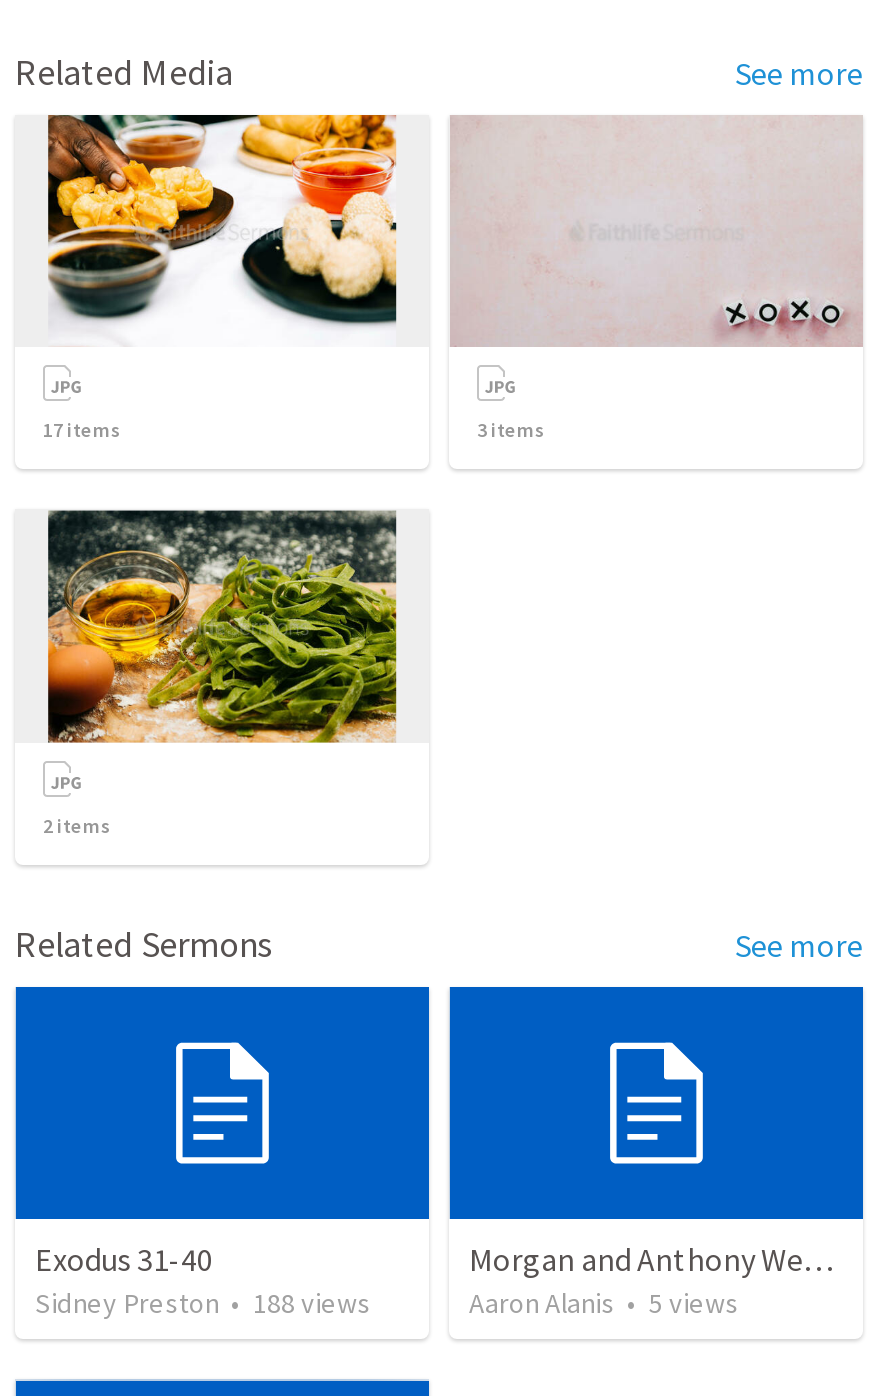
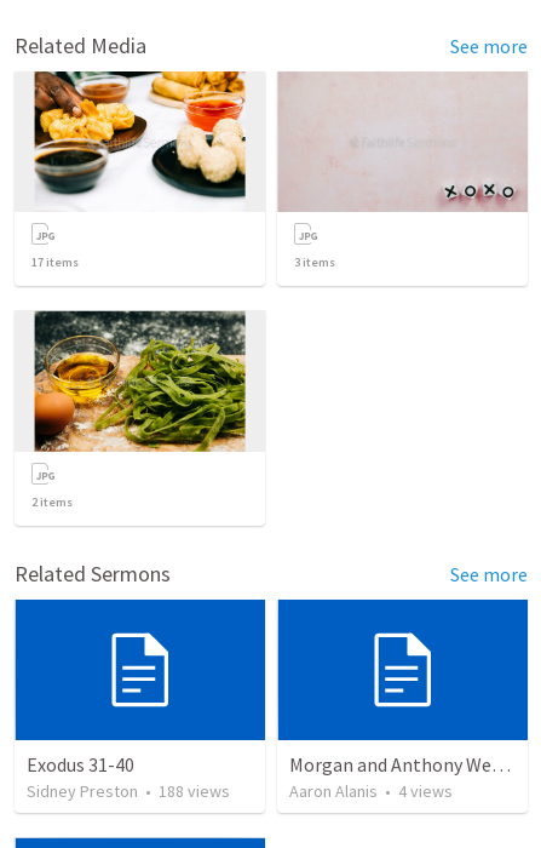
[469,1286,739,1322] Aaron Alanis • 5 views -> [289,781,453,802] Aaron Alanis • 4 views

